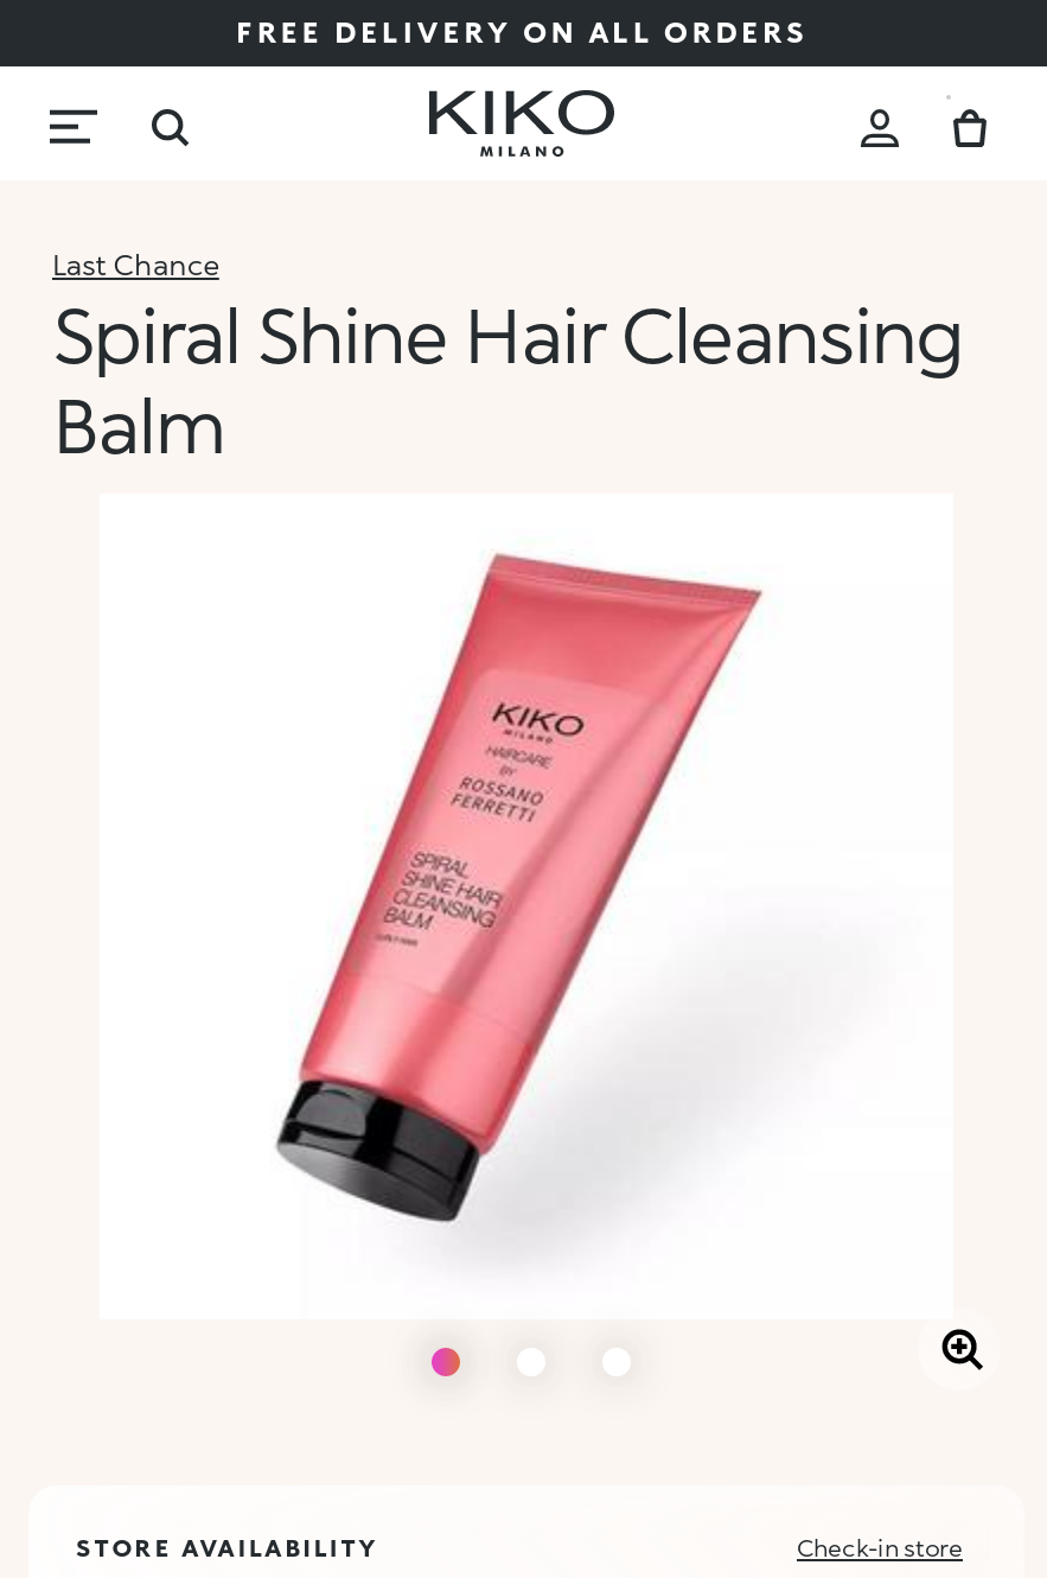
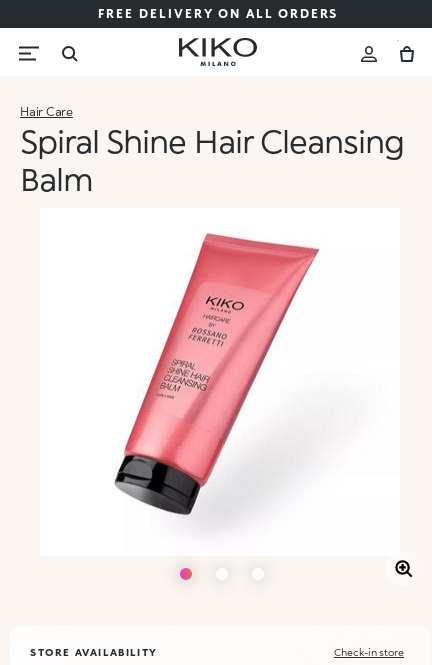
[52,247,219,282] Last Chance -> [20,104,73,119] Hair Care

